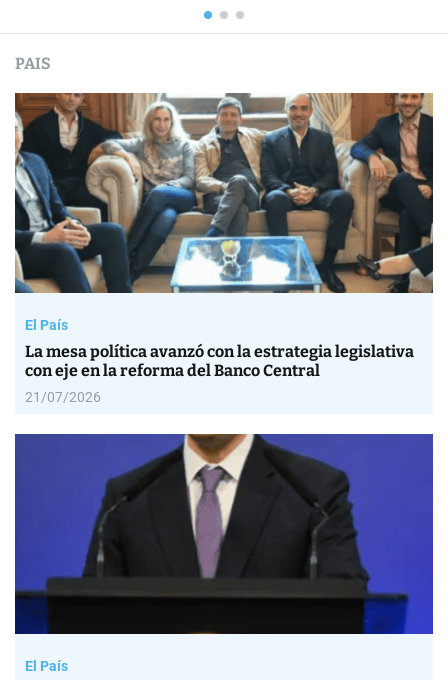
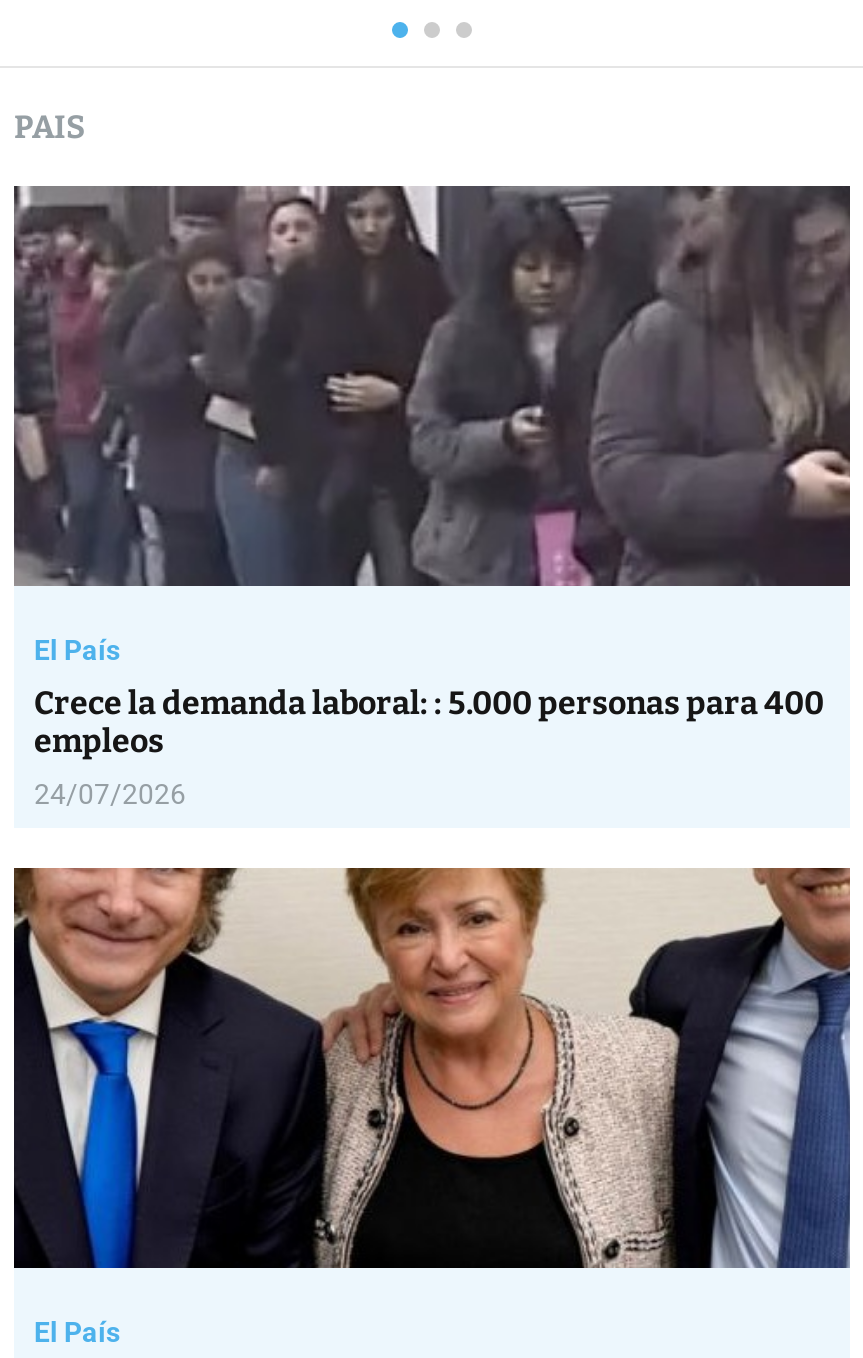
[15,92,433,294] [image] -> [12,184,852,588] [image]
[25,342,414,380] La mesa política avanzó con la estrategia legislativa | con eje en la reforma del Banco Central -> [34,684,824,760] Crece la demanda laboral: : 5.000 personas para 400 | empleos
[25,389,101,405] 21/07/2026 -> [34,778,186,810] 24/07/2026
[14,433,434,635] [image] -> [12,866,852,1270] [image]

